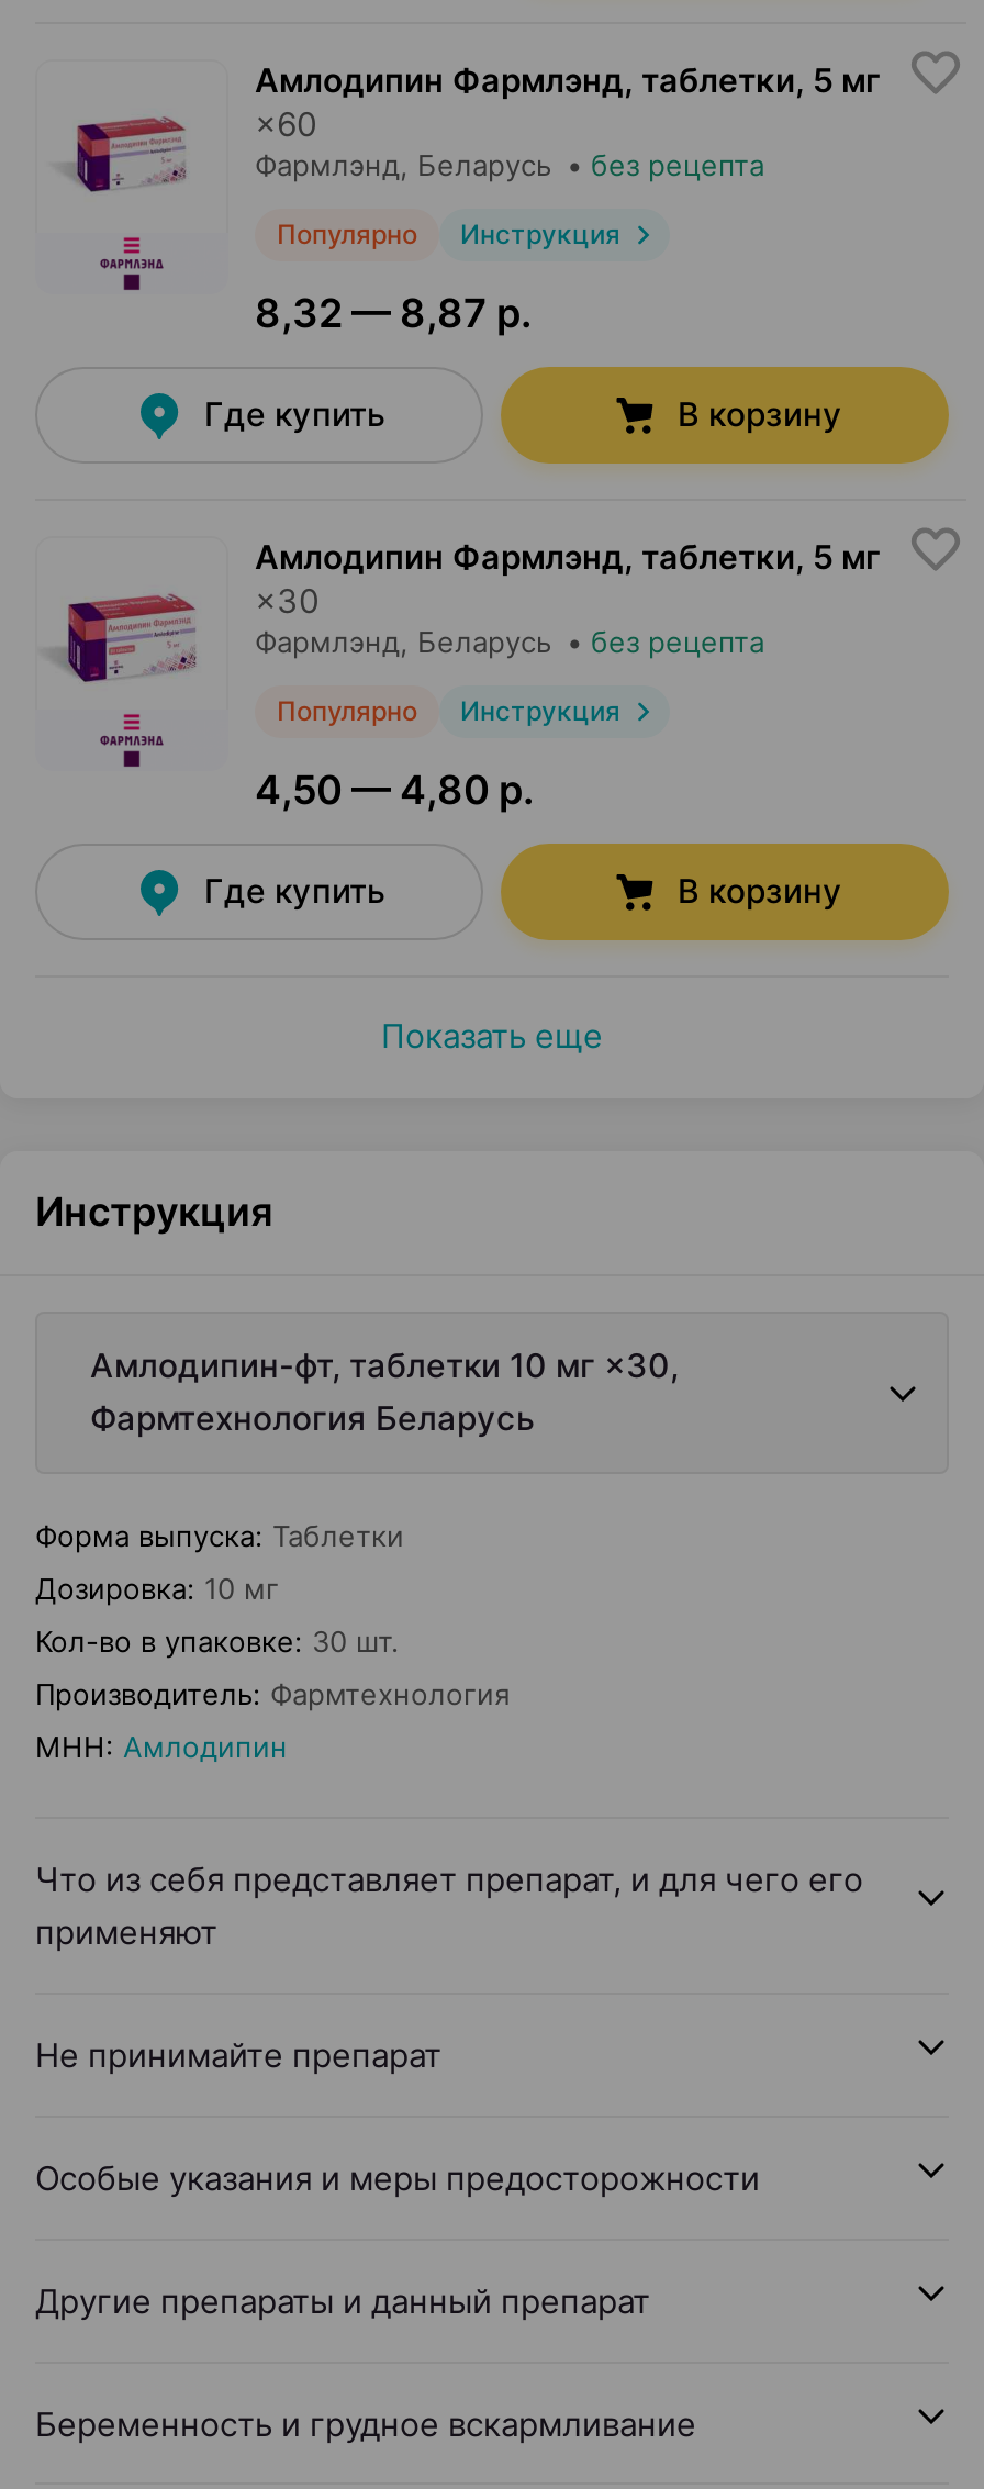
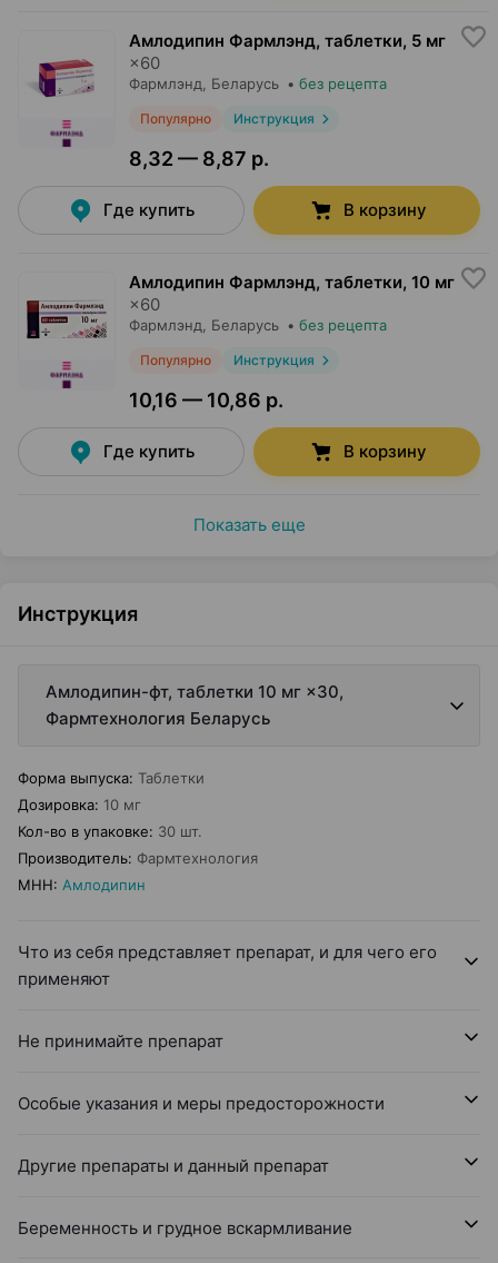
[255,536,881,578] Амлодипин Фармлэнд, таблетки, 5 мг -> [129,272,455,293] Амлодипин Фармлэнд, таблетки, 10 мг
[44,580,318,685] [image] | ×30 -> [26,294,160,346] [image] | ×60
[255,767,534,813] 4,50 — 4,80 р. -> [129,388,283,412] 10,16 — 10,86 р.

